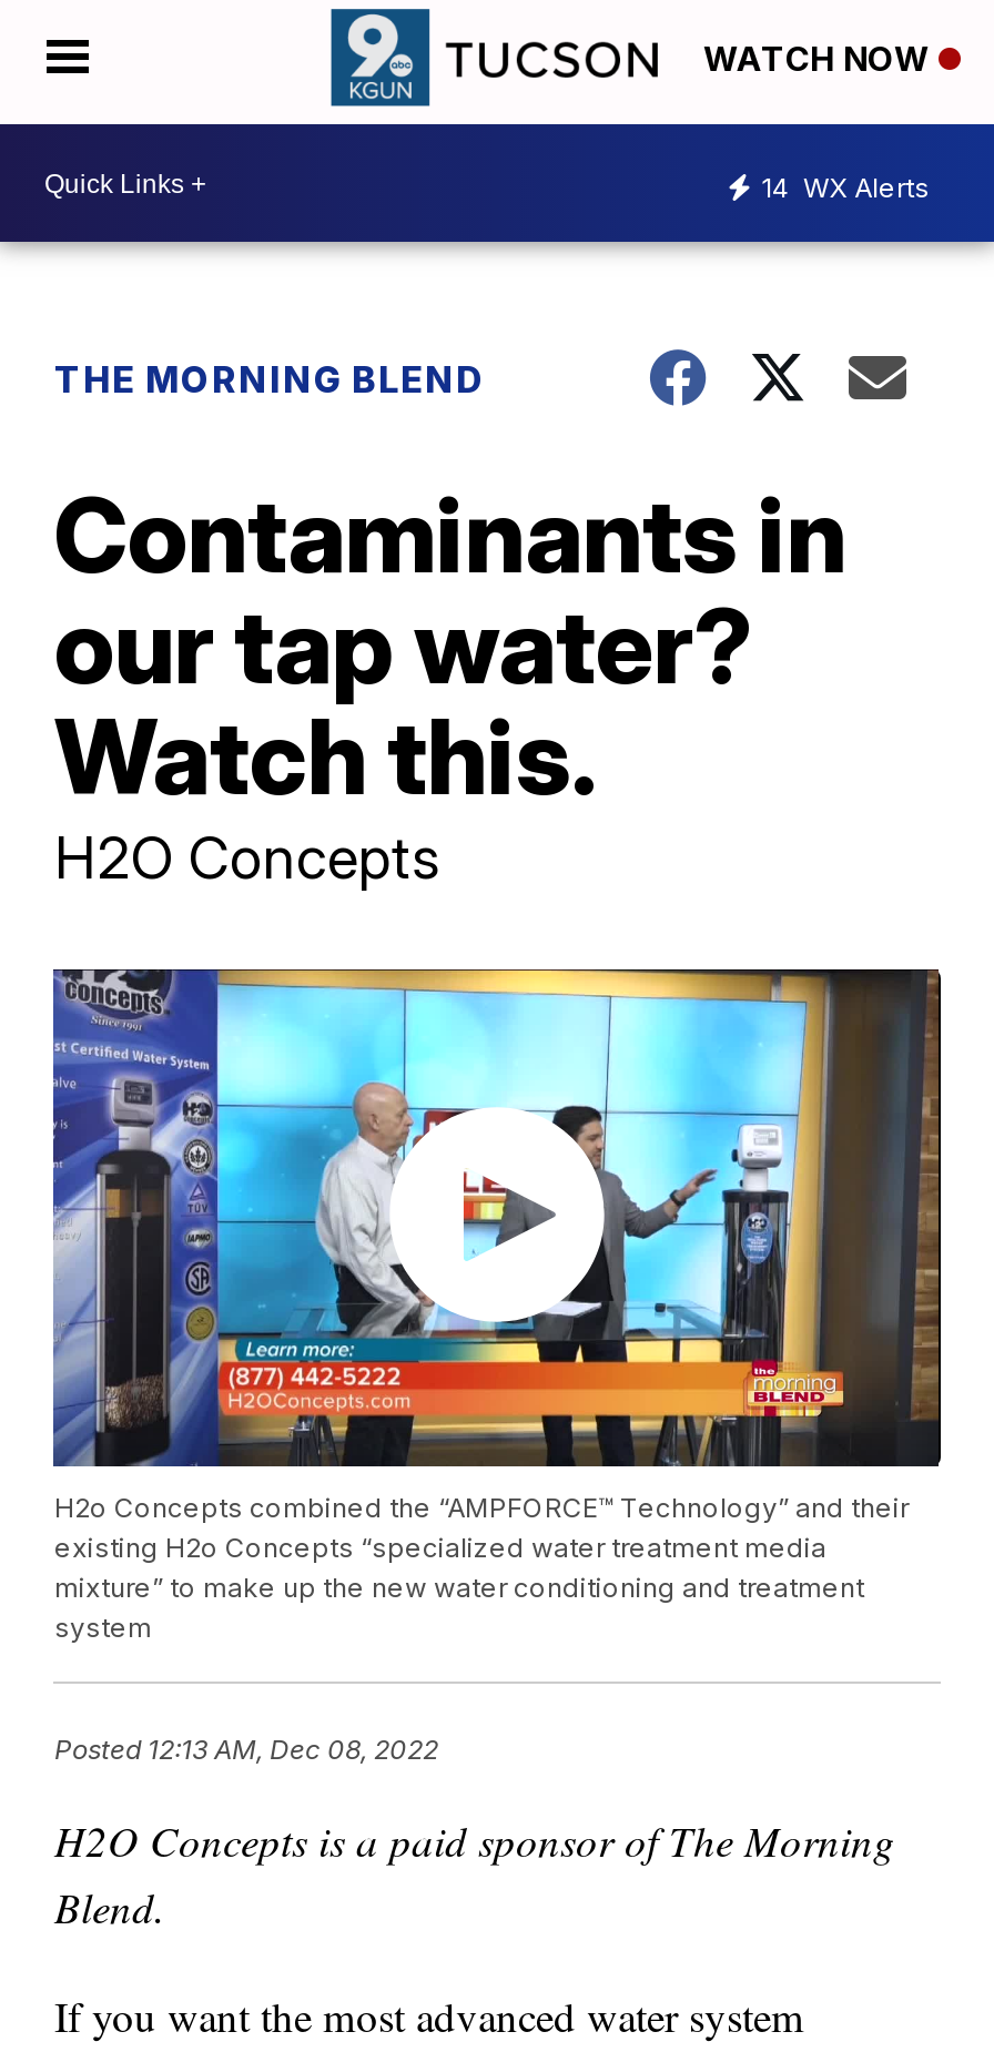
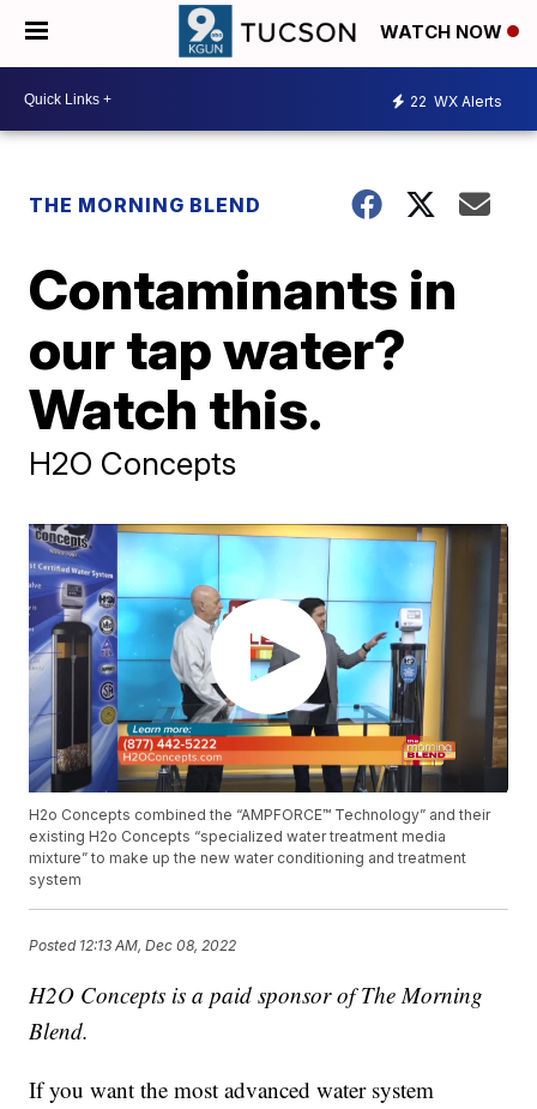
[761,170,930,203] 14 WX Alerts -> [410,92,502,110] 22 WX Alerts

